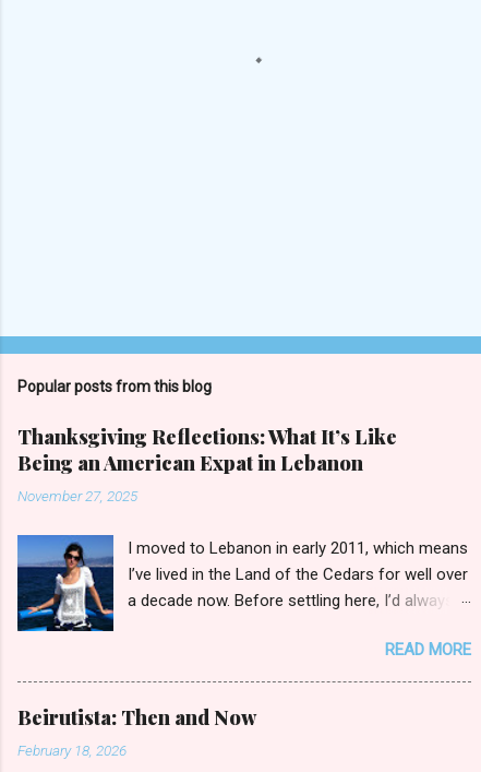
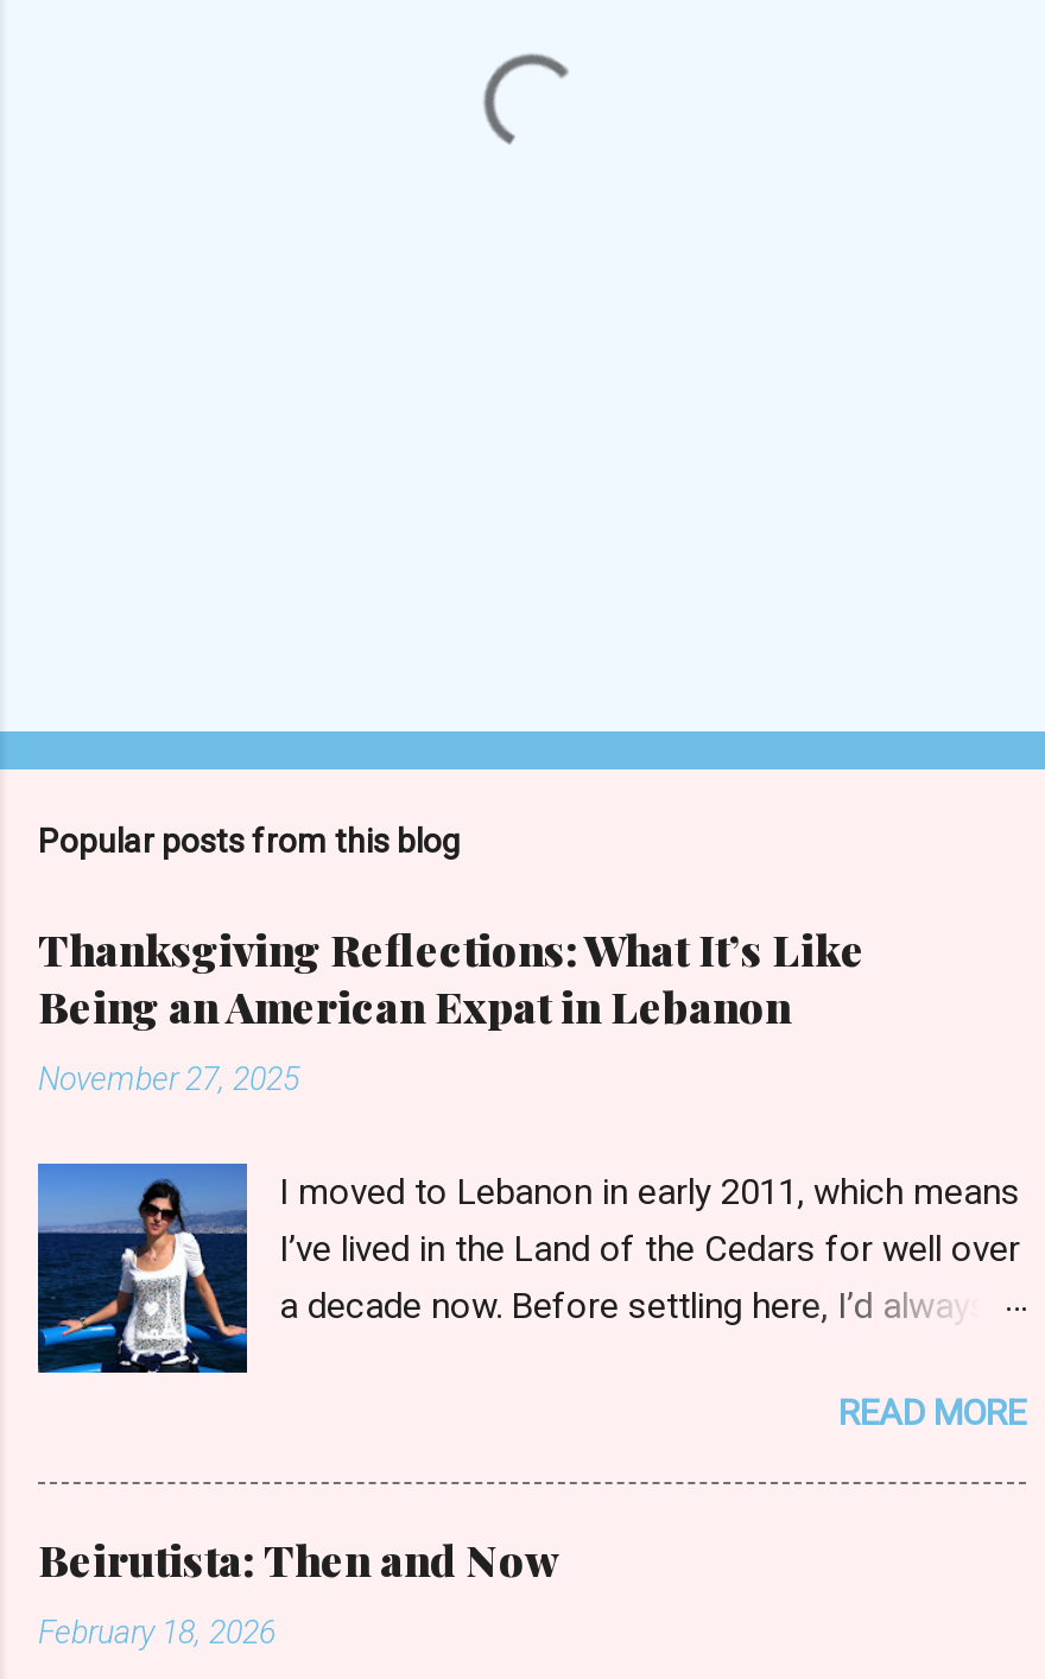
none -> [482,52,570,145] [image]

